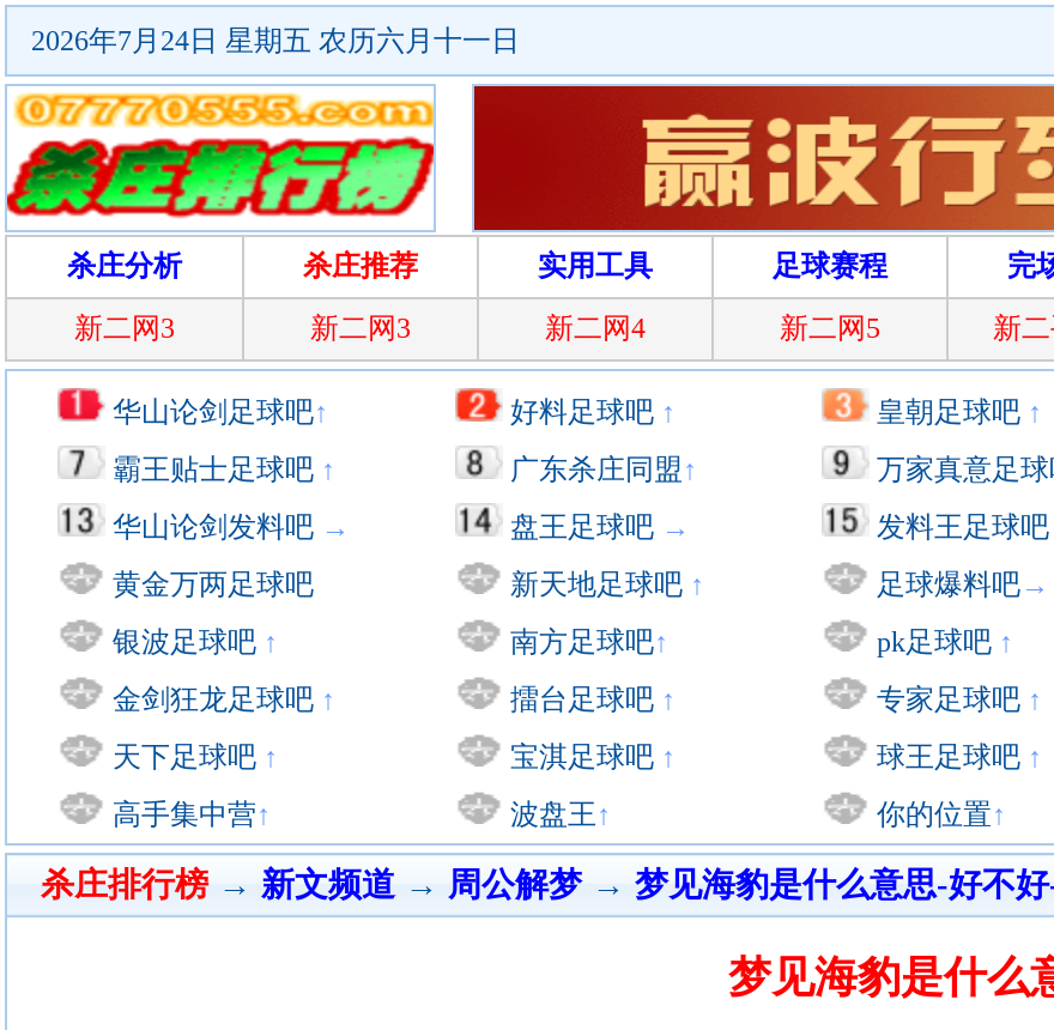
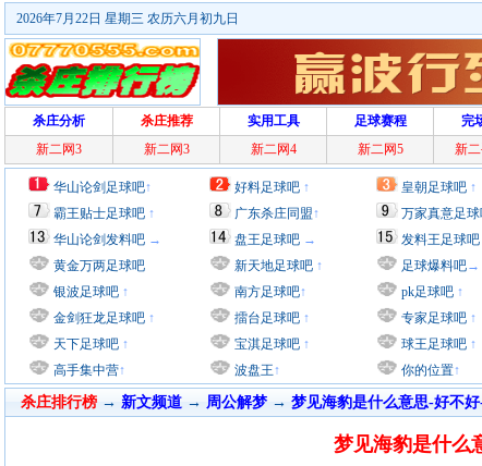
[31,24,520,57] 2026年7月24日 星期五 农历六月十一日 -> [16,11,239,26] 2026年7月22日 星期三 农历六月初九日

